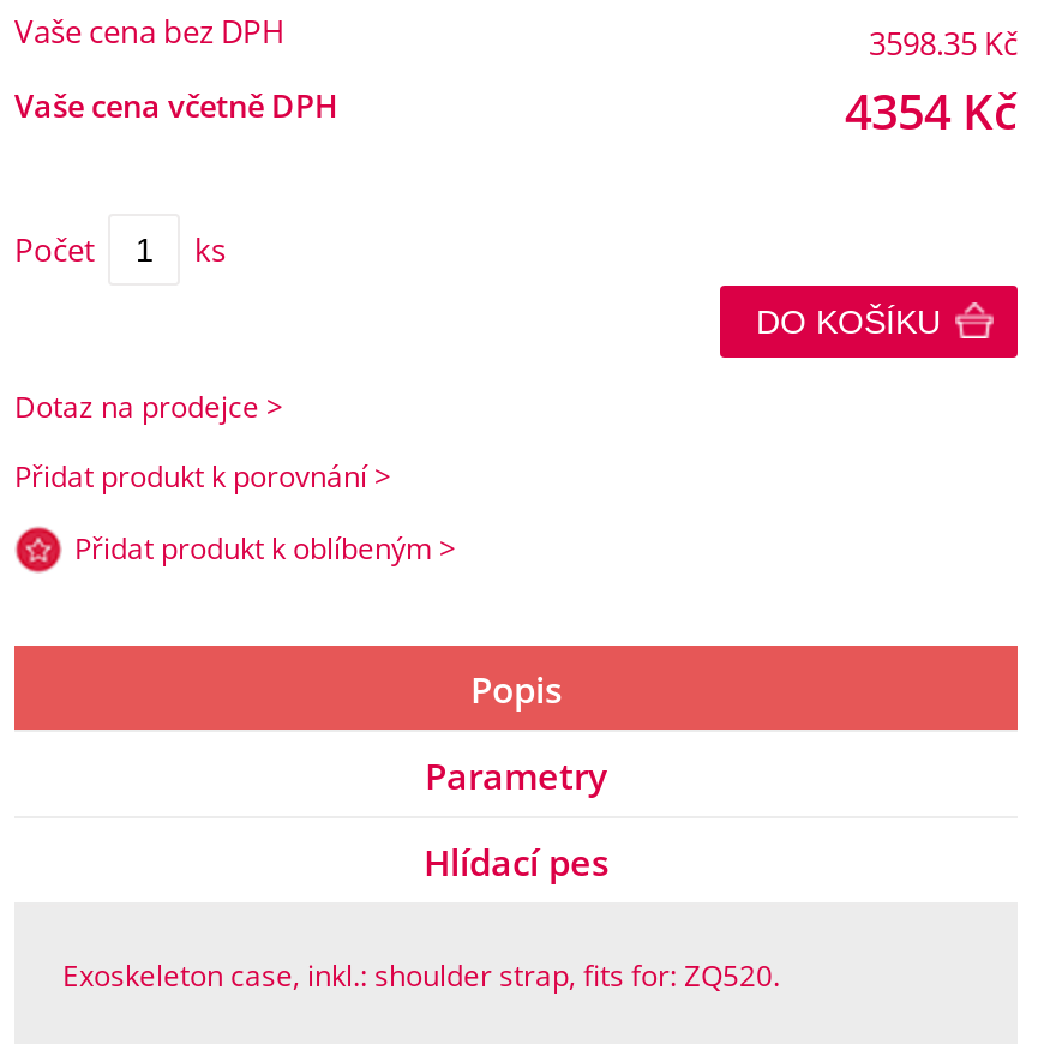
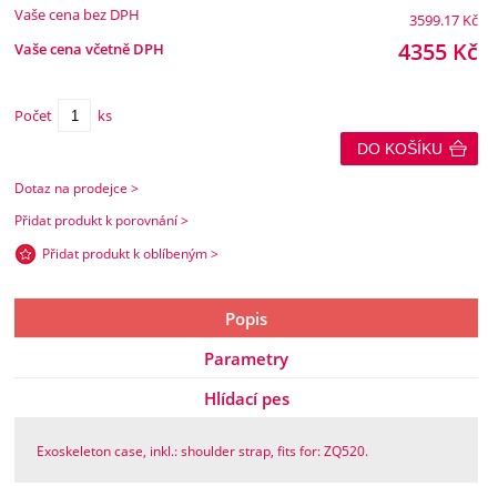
[869,22,1018,65] 3598.35 Kč -> [409,10,478,30] 3599.17 Kč
[845,79,1018,144] 4354 Kč -> [398,37,478,67] 4355 Kč

